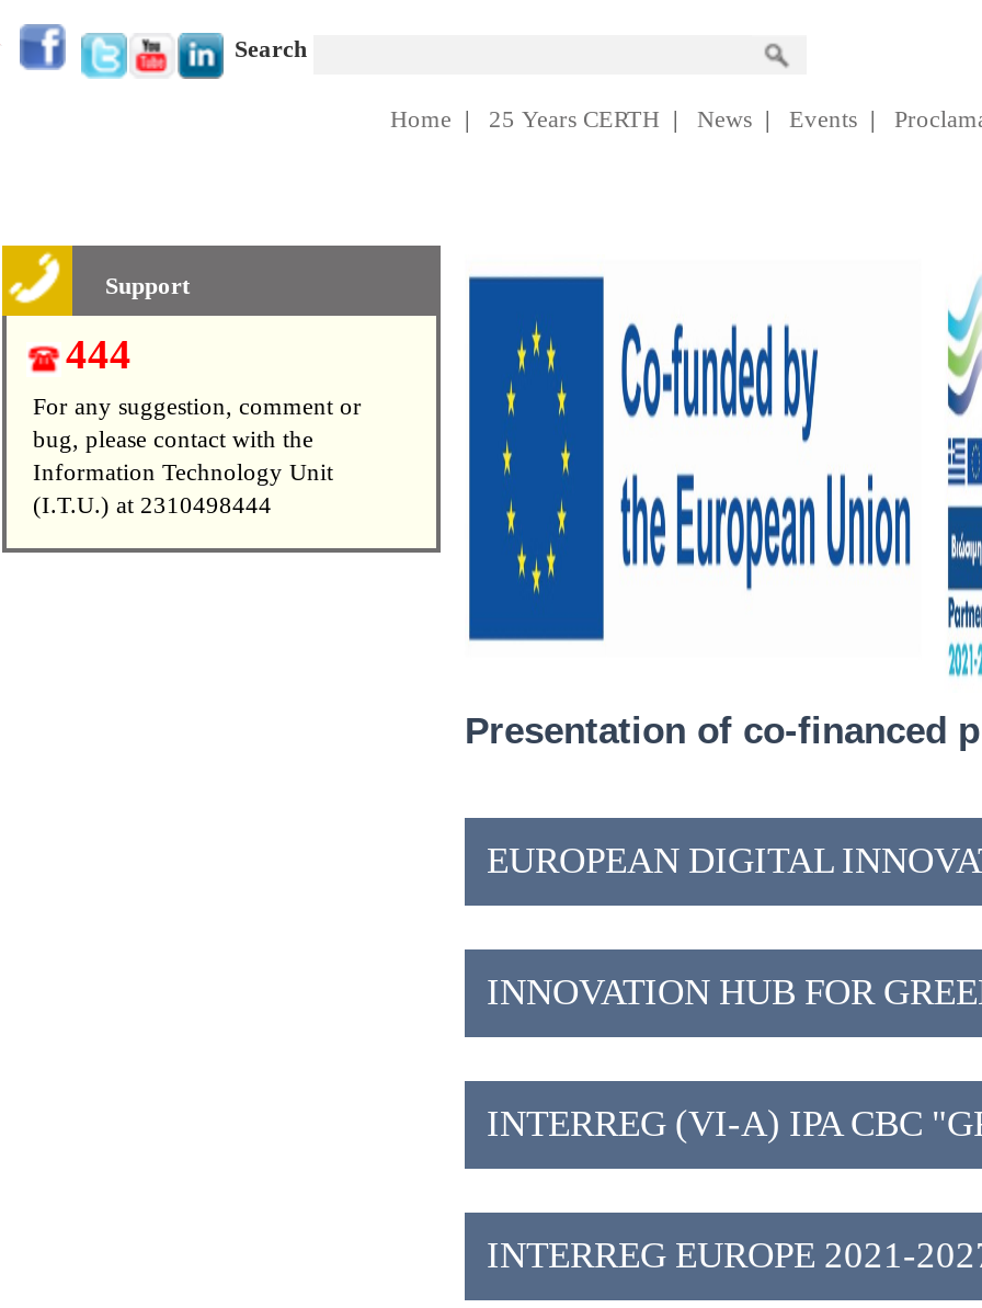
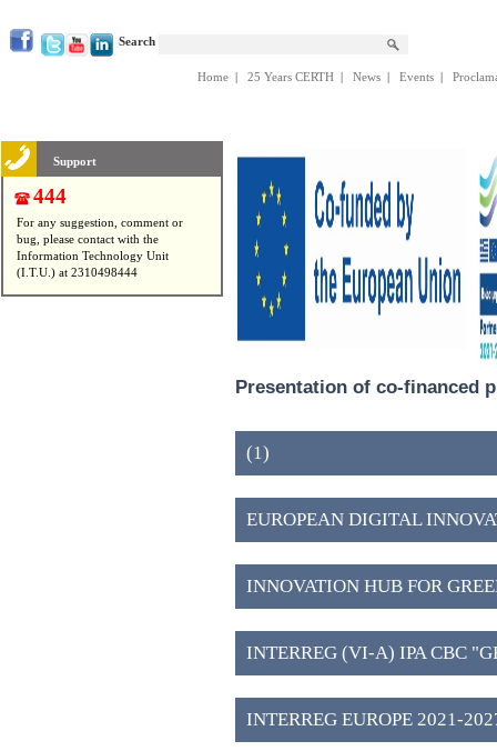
none -> [246,442,270,463] (1)

